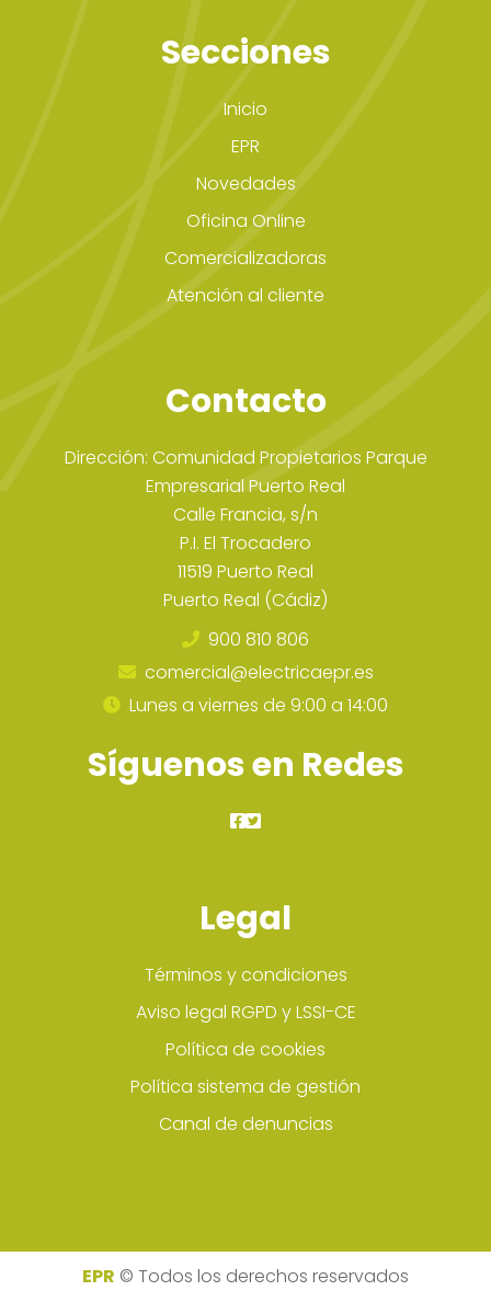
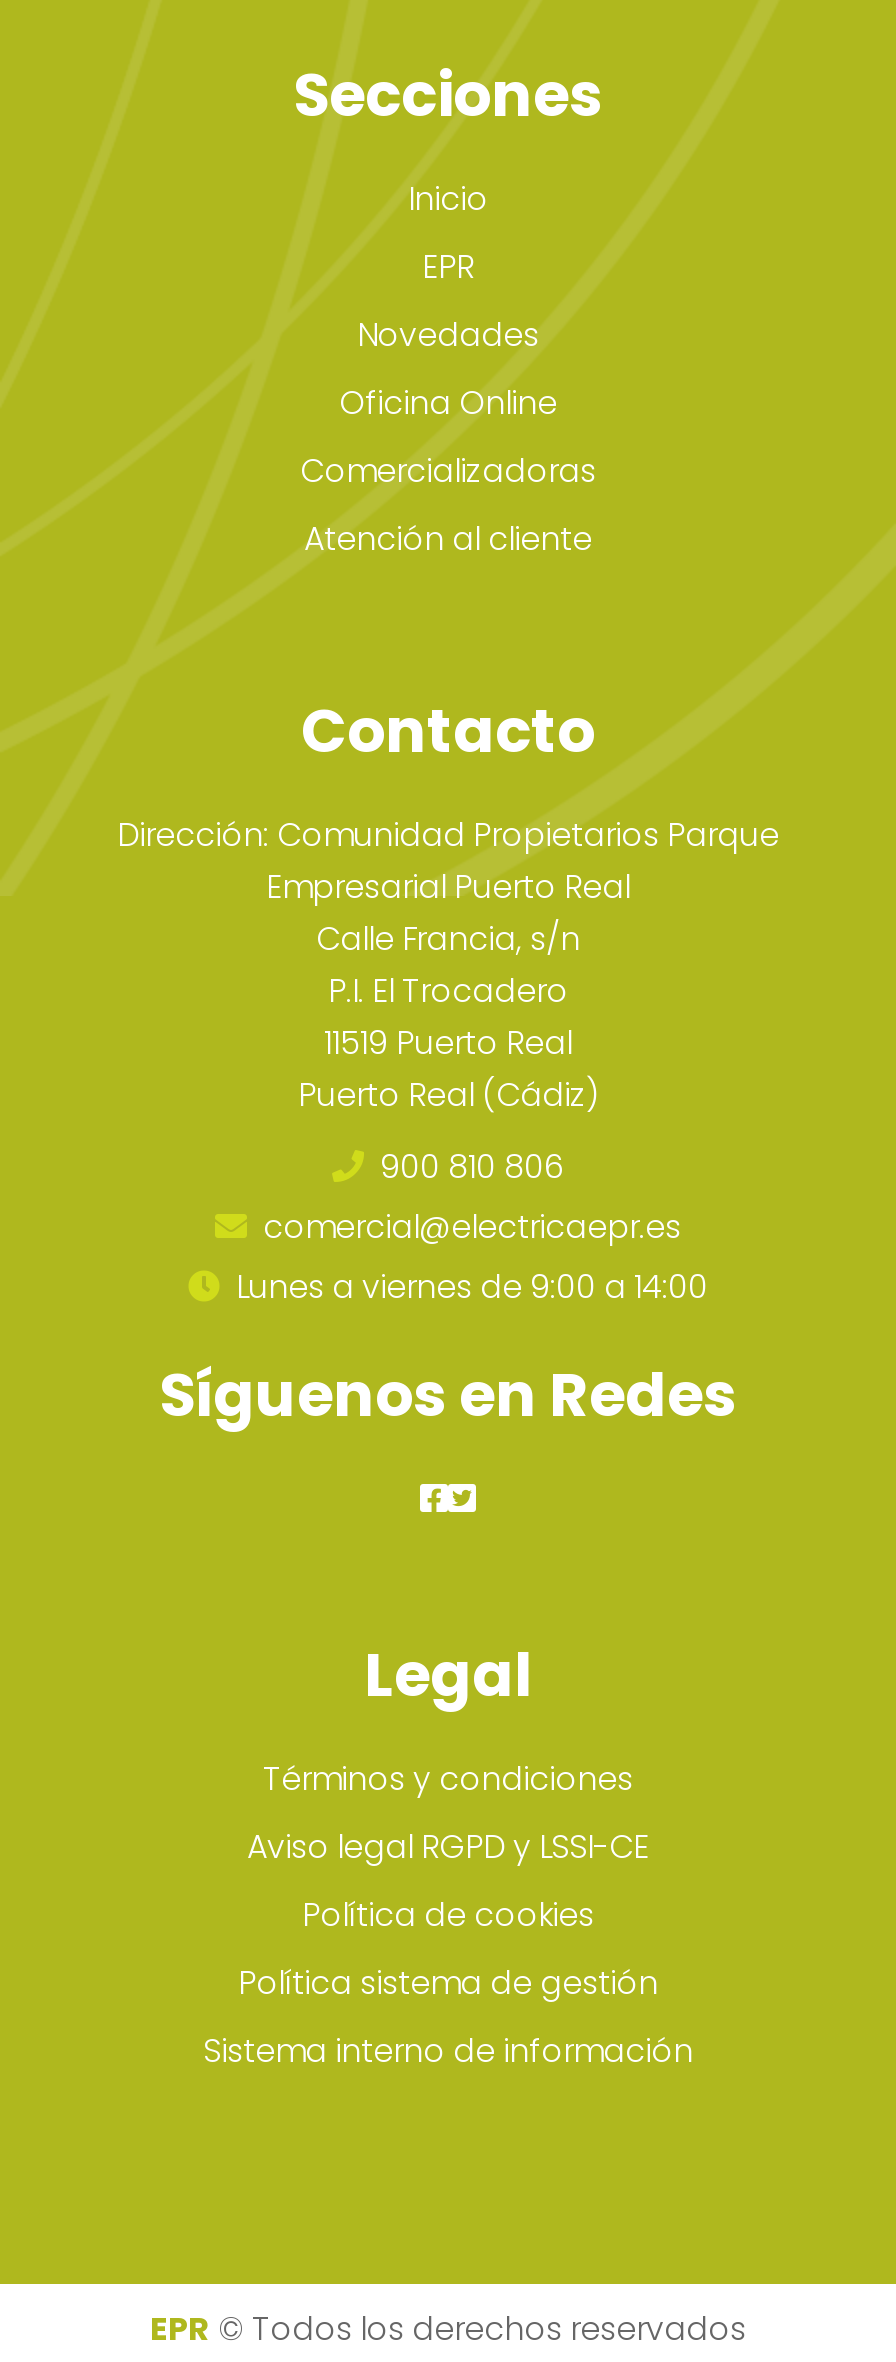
[158,1111,333,1137] Canal de denuncias -> [203,2028,693,2074] Sistema interno de información

